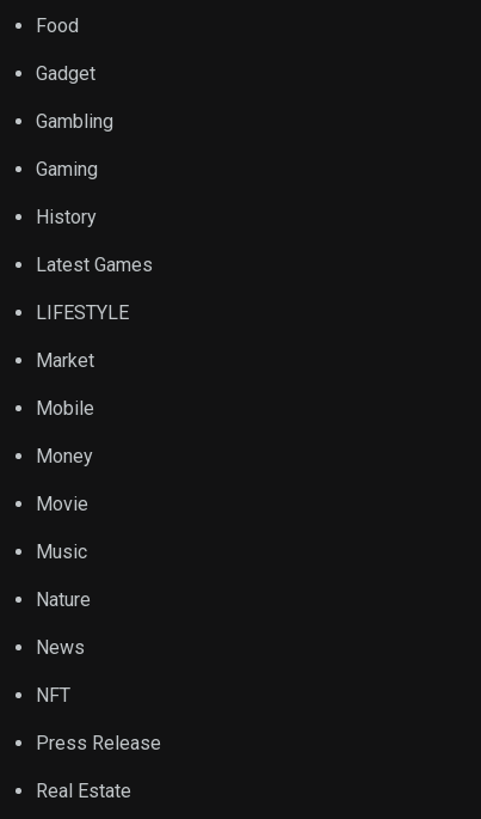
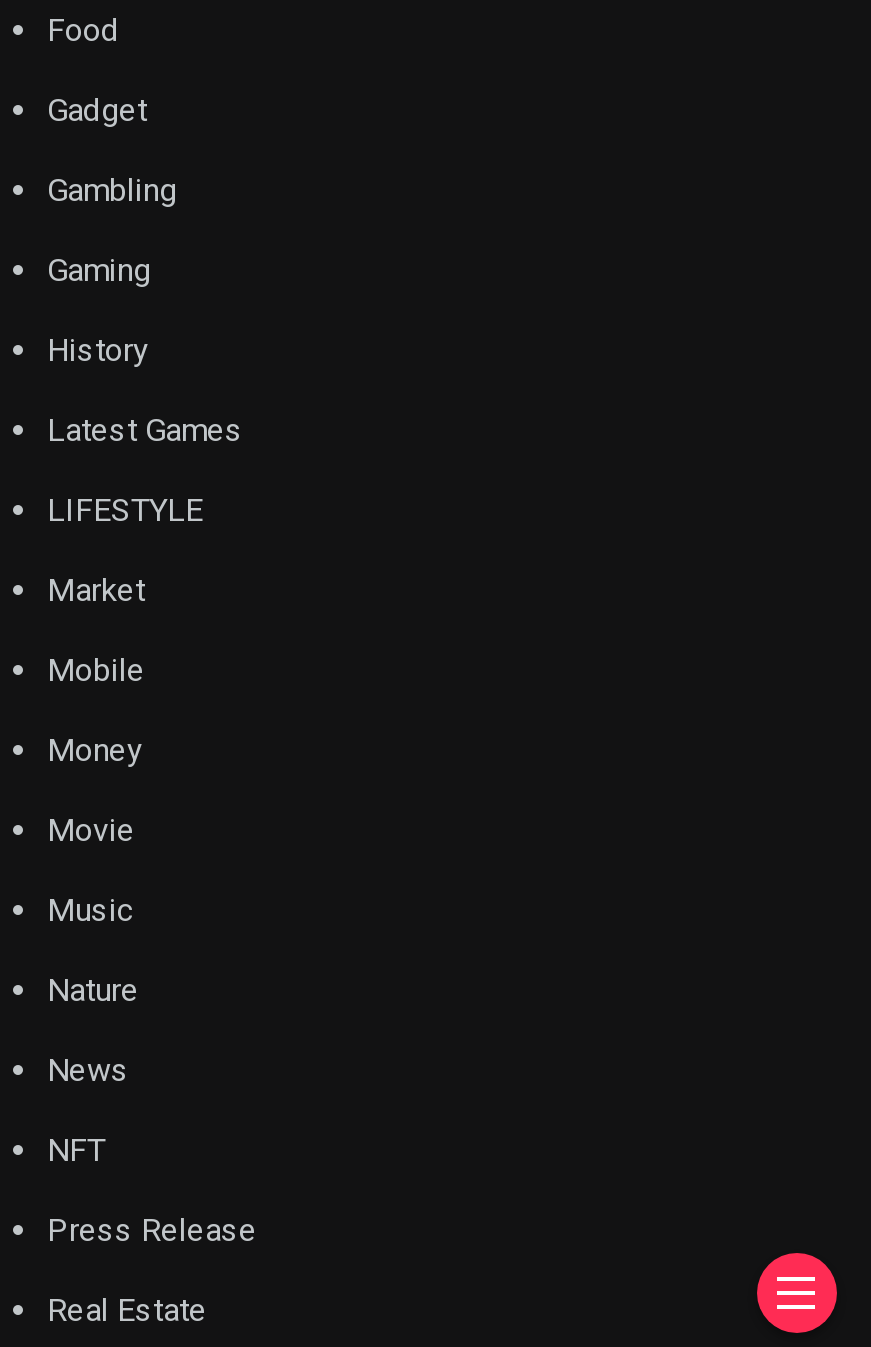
none -> [755,1249,839,1335] [image]

